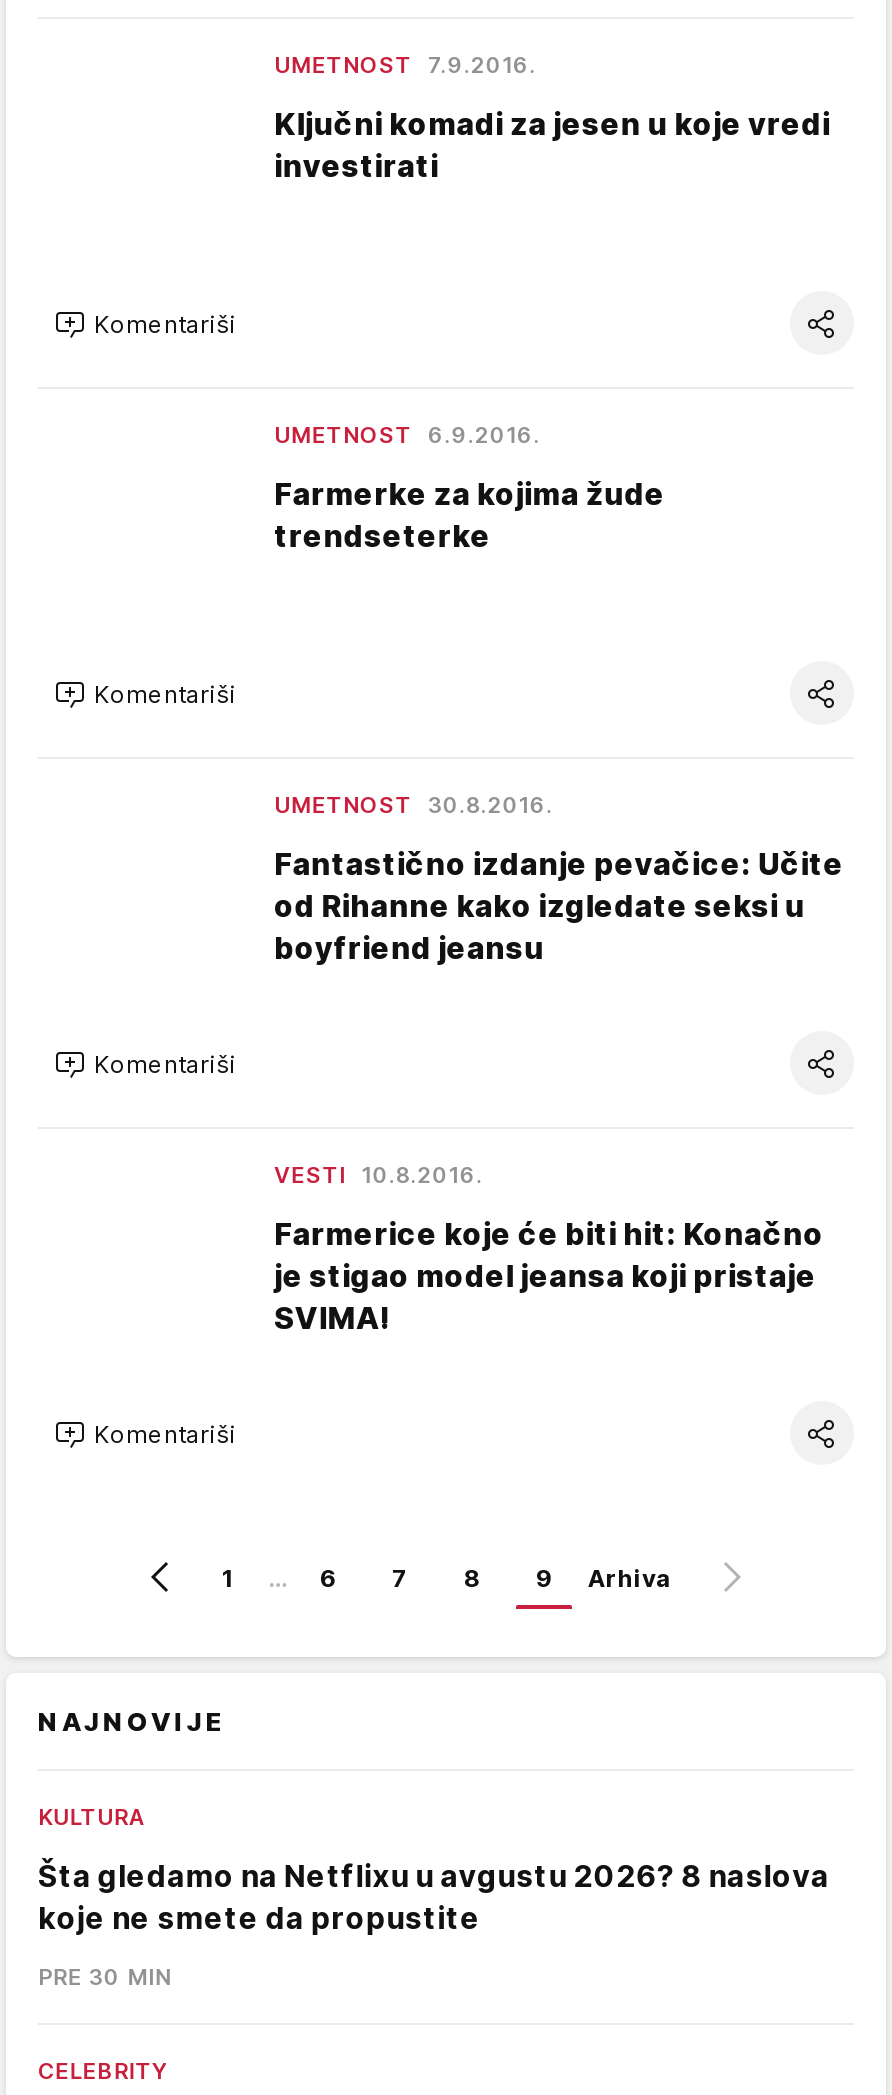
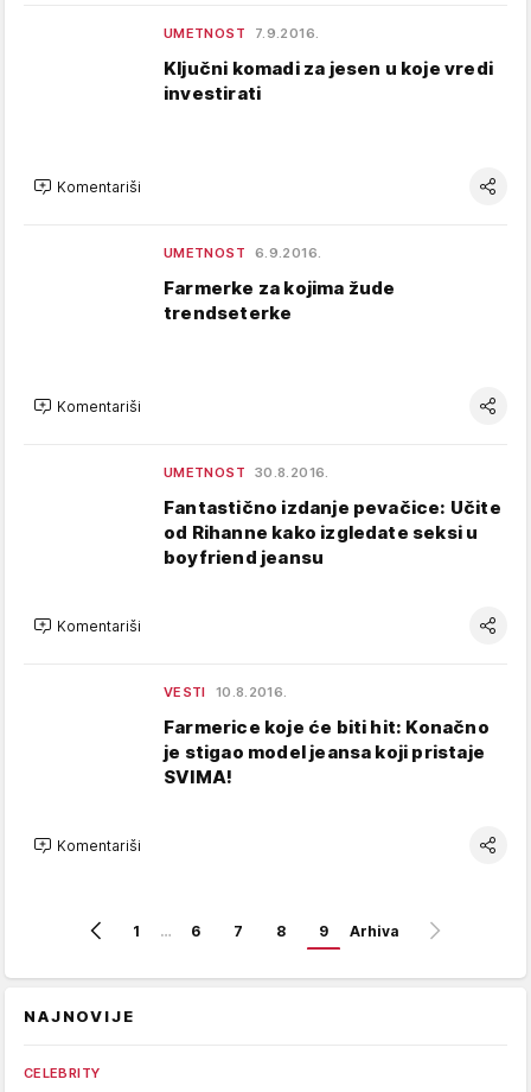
[38,1803,829,1991] KULTURA | Šta gledamo na Netflixu u avgustu 2026? 8 naslova | koje ne smete da propustite | PRE 30 MIN -> none

